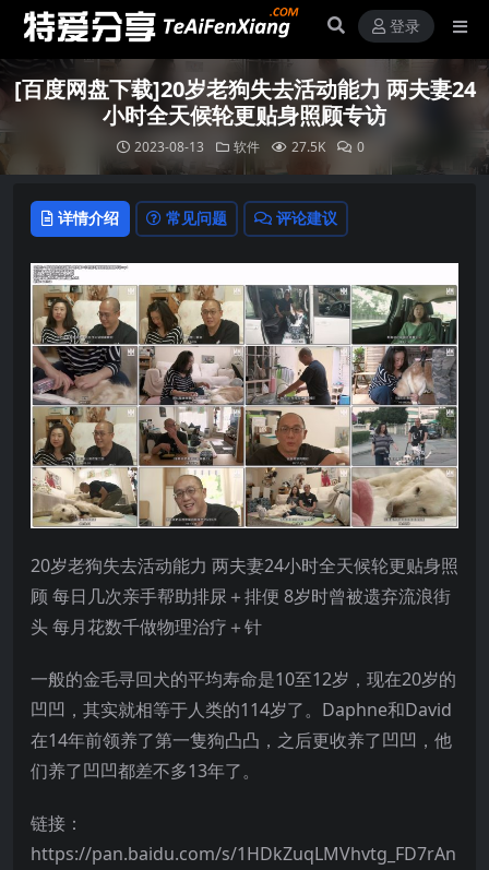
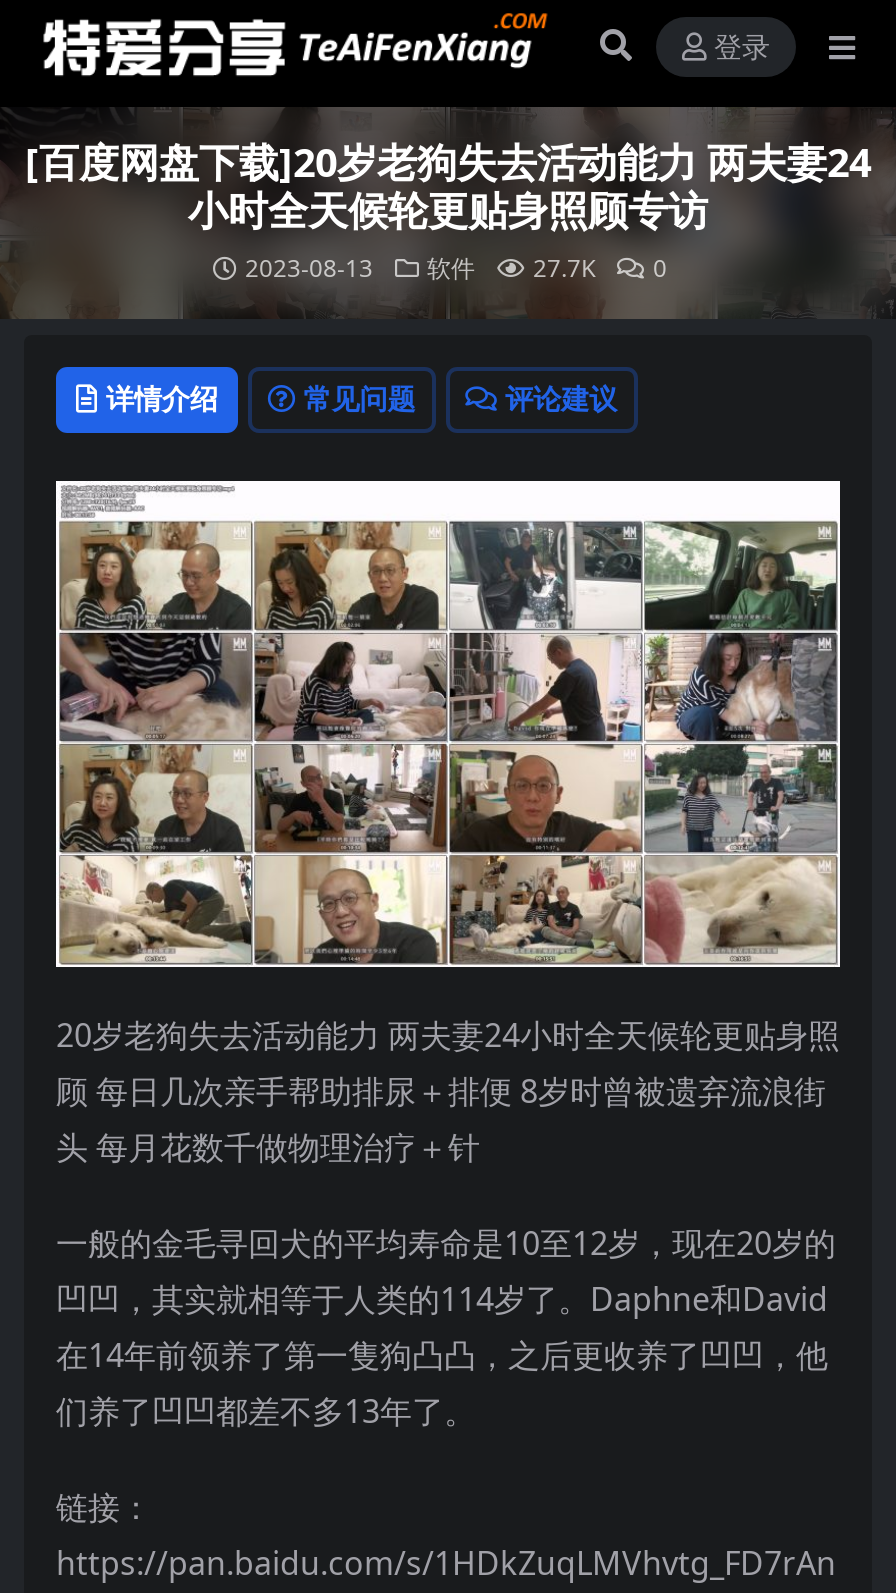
[134,138,364,156] 2023-08-13 软件 27.5K 0 -> [245,251,667,285] 2023-08-13 软件 27.7K 0

